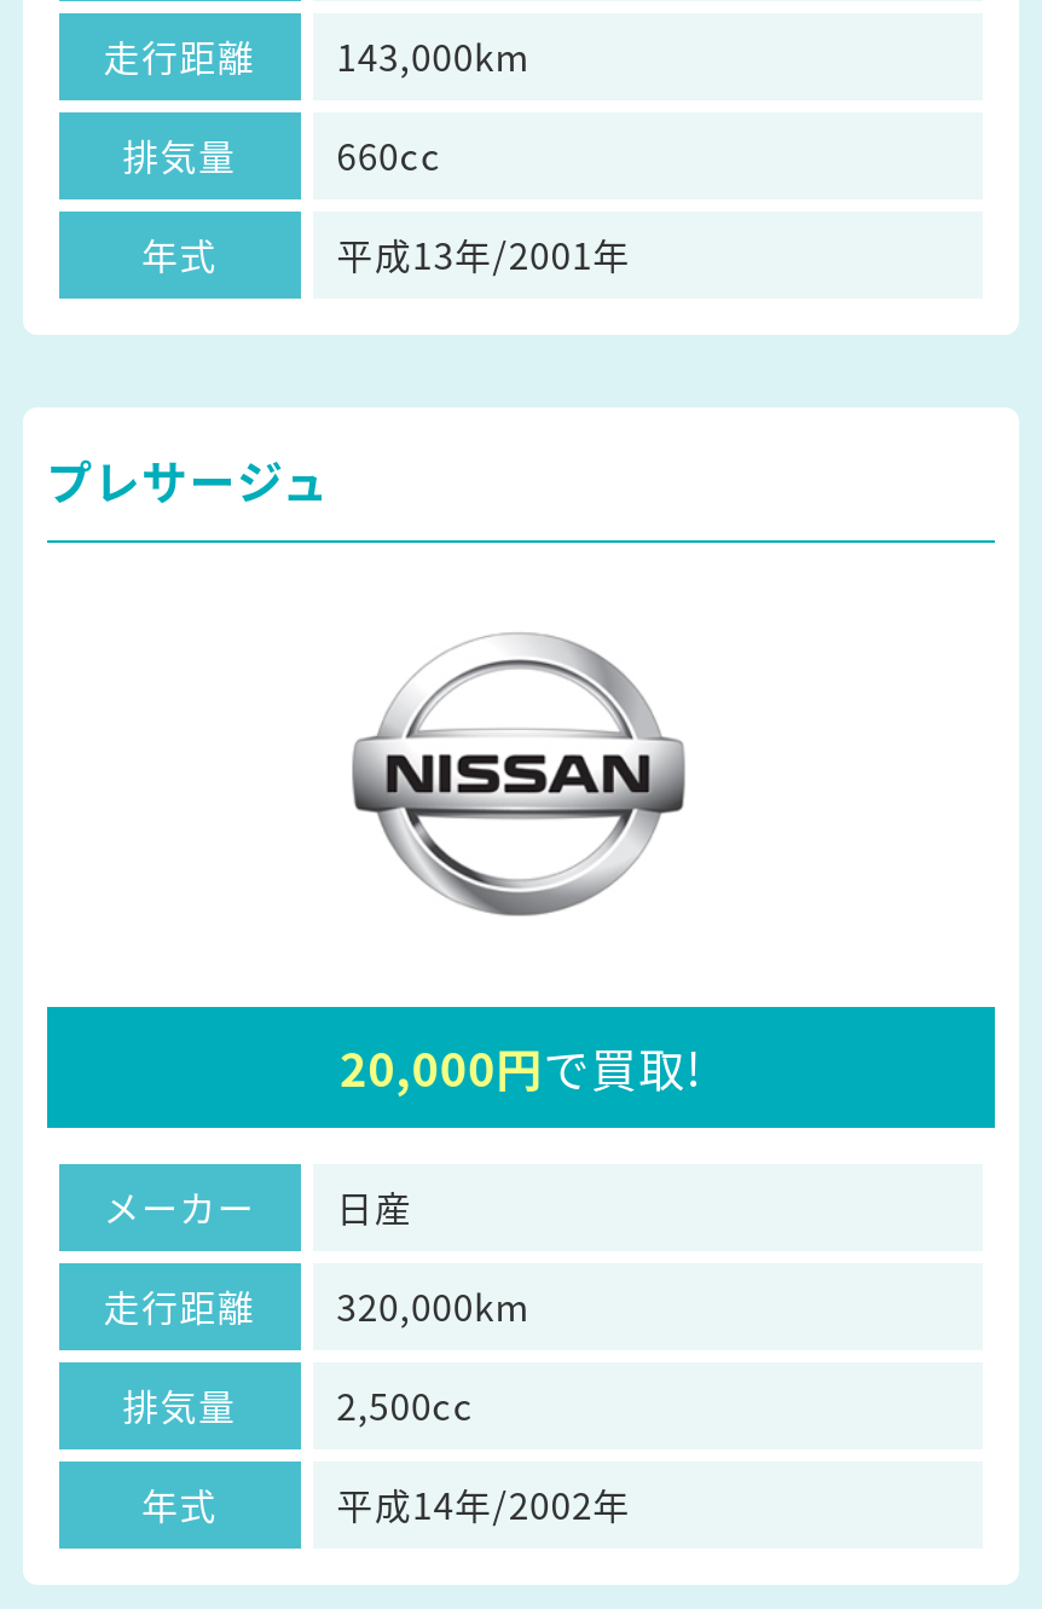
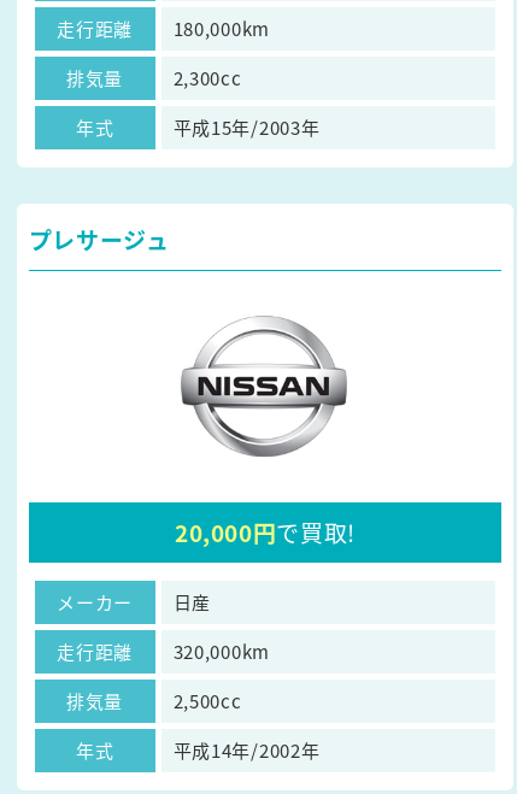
[103,29,531,80] 走行距離 143,000km -> [57,15,270,40] 走行距離 180,000km
[122,128,442,179] 排気量 660cc -> [66,64,242,90] 排気量 2,300cc
[337,227,631,278] 平成13年/2001年 -> [173,114,320,139] 平成15年/2003年

